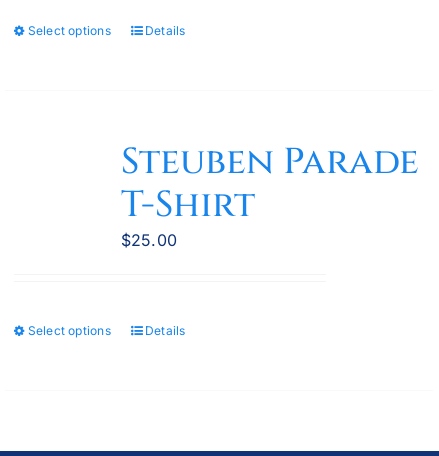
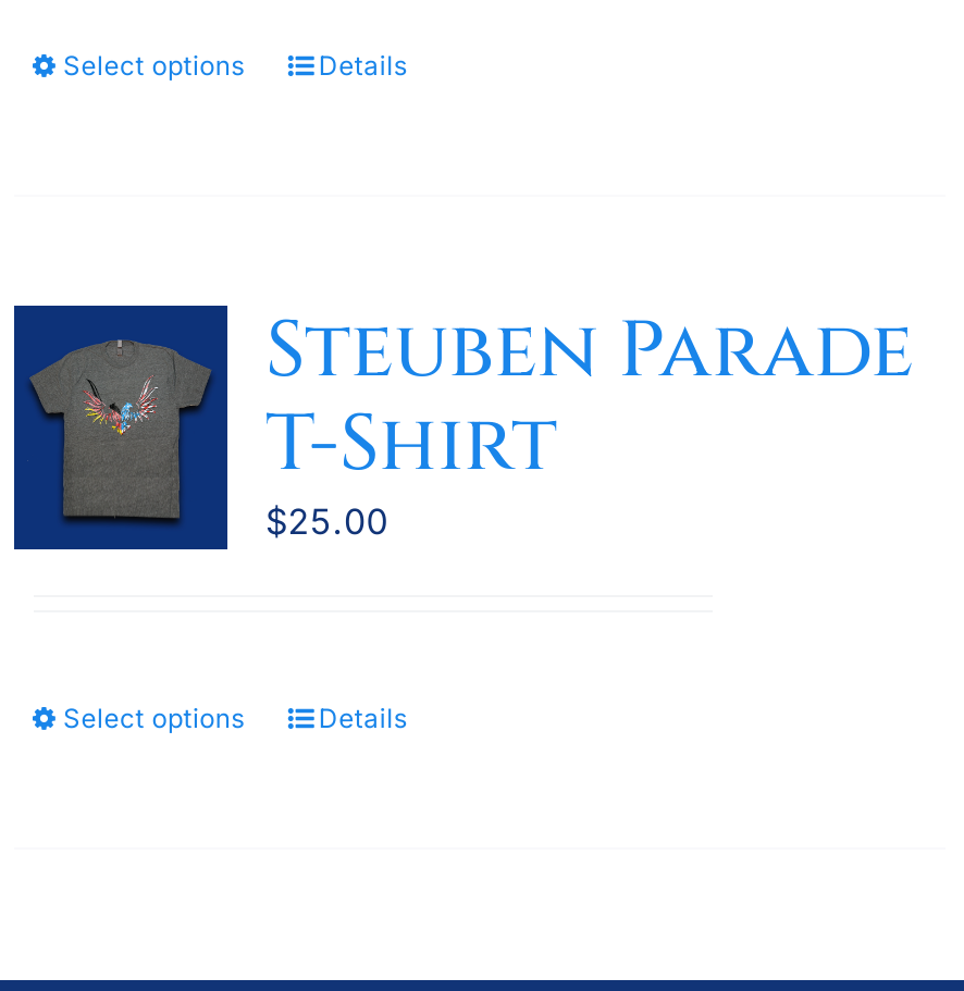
none -> [12,304,230,552] [image]

